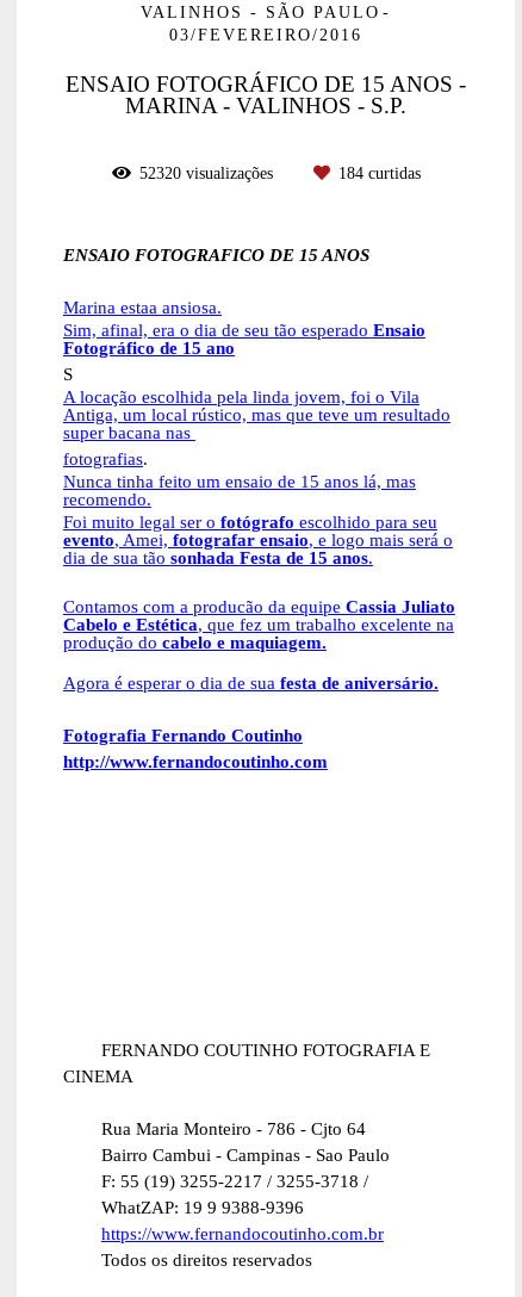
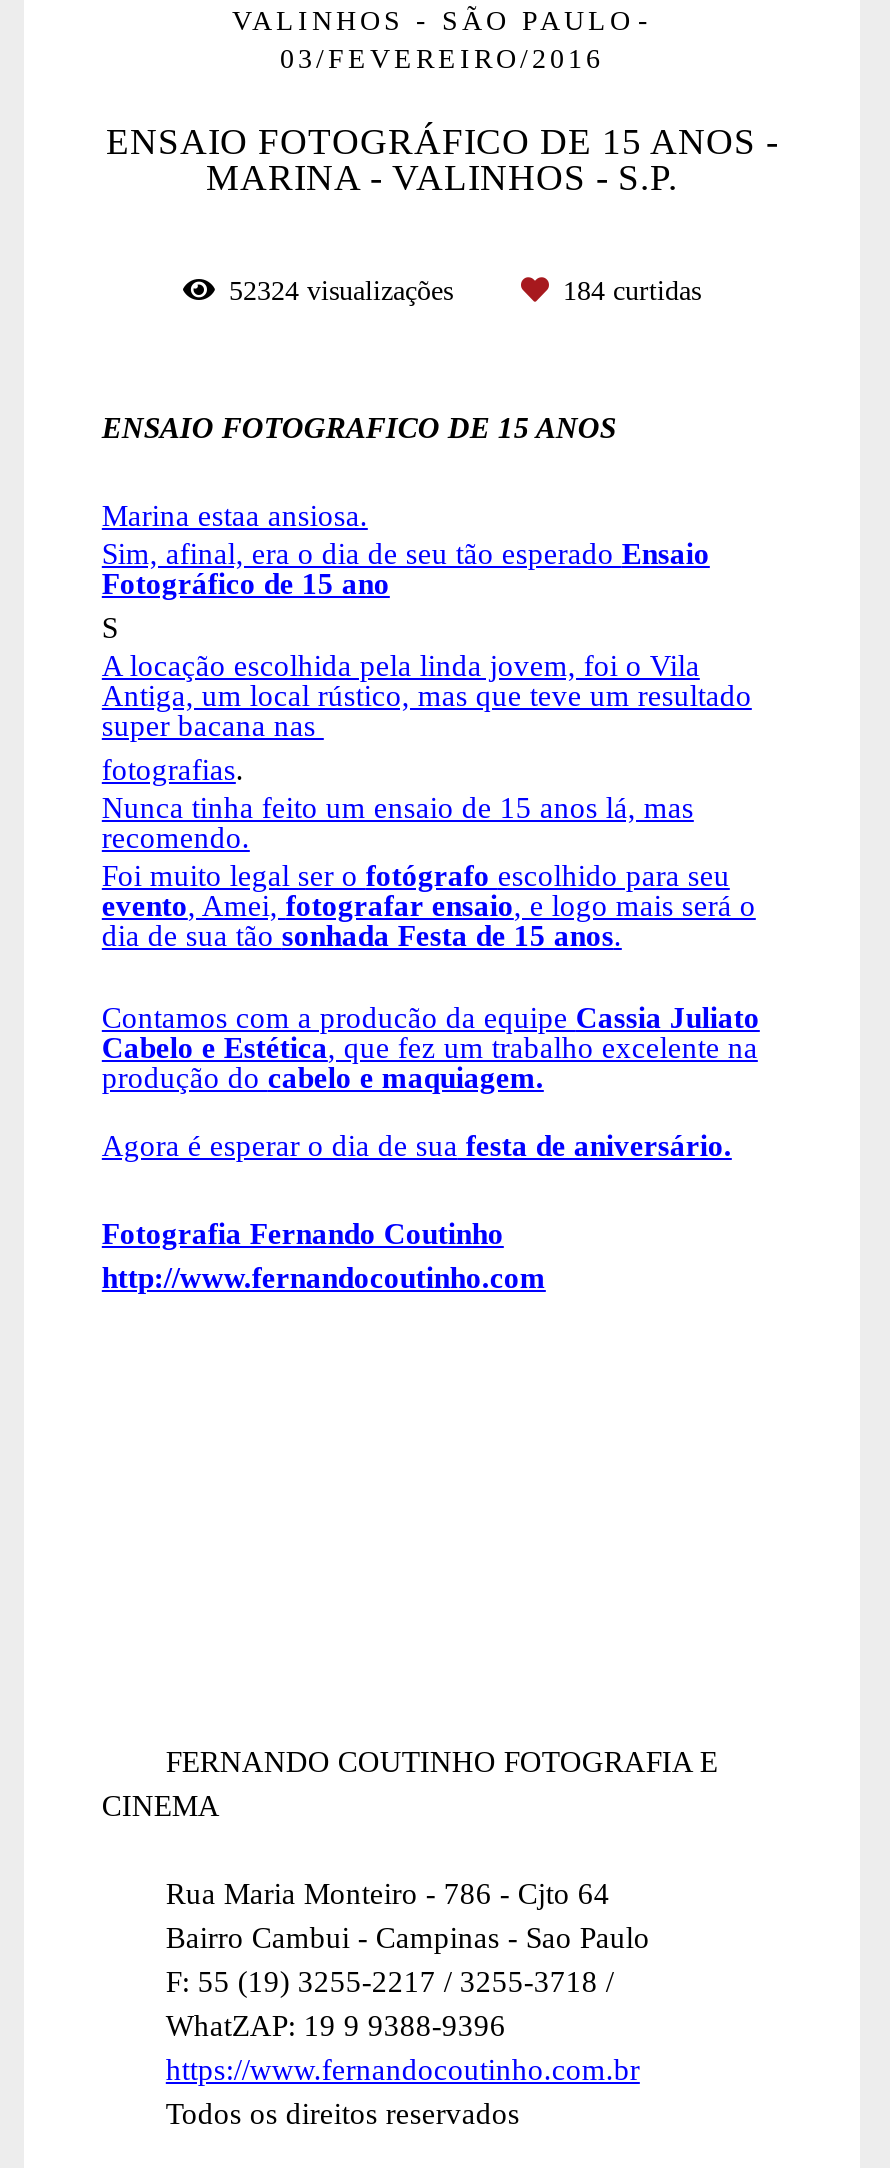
[139,165,277,182] 52320 visualizações -> [229,276,461,306] 52324 visualizações

